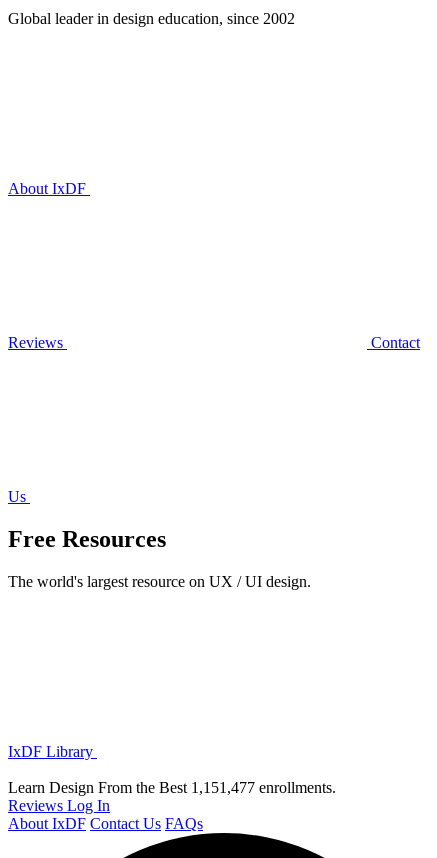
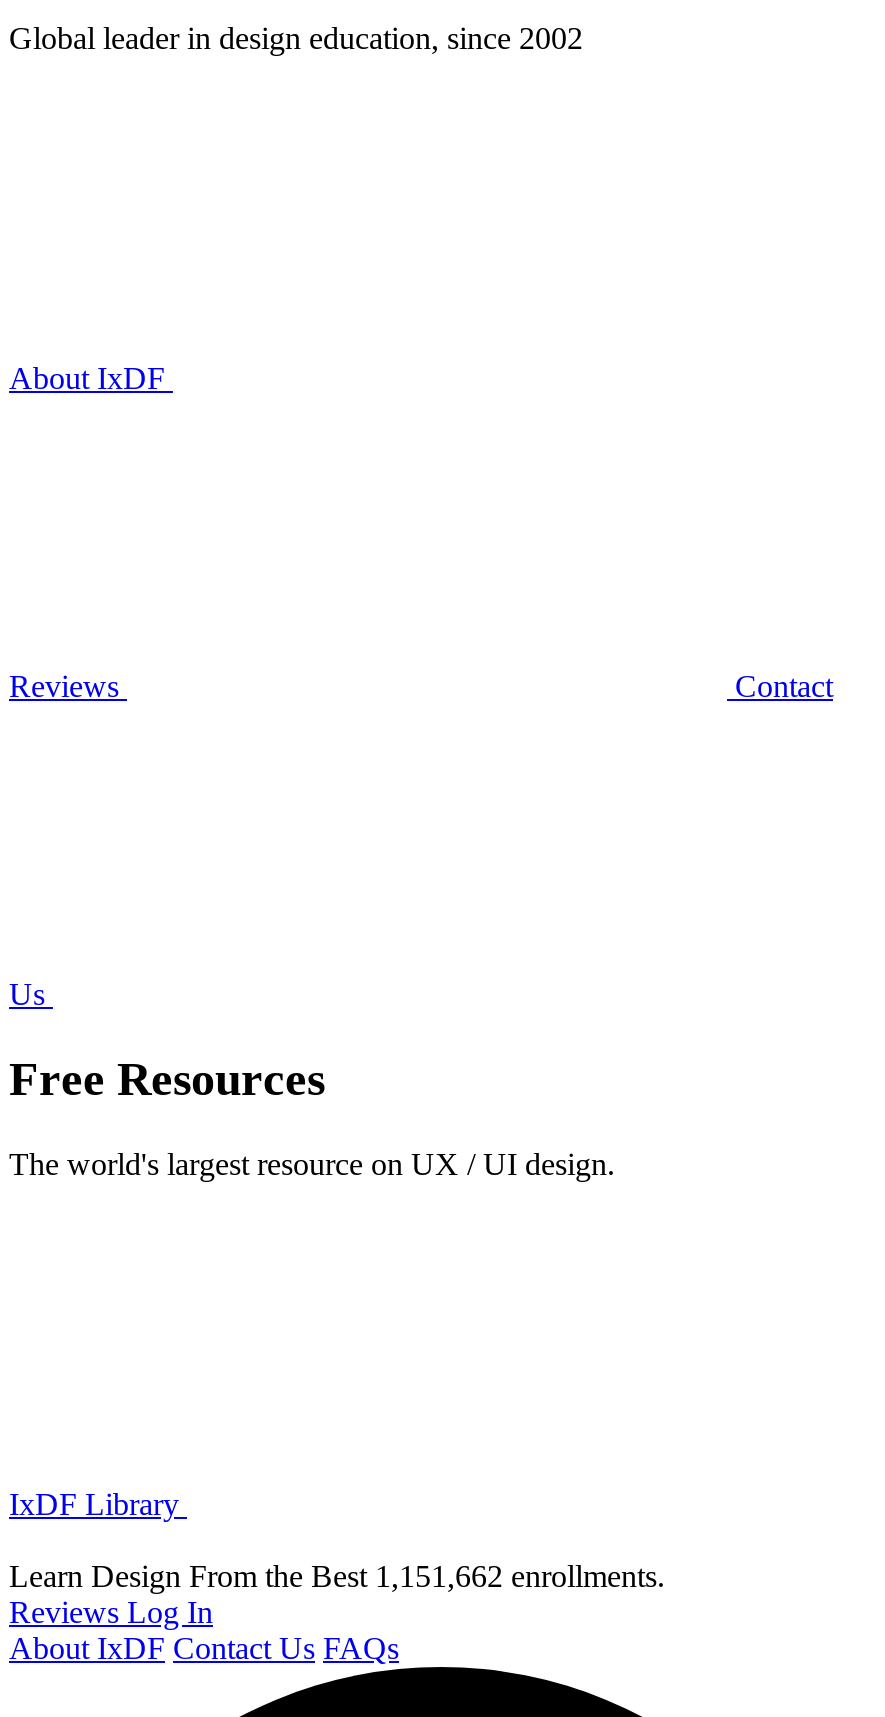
[8,779,336,796] Learn Design From the Best 1,151,477 enrollments. -> [9,1558,665,1592] Learn Design From the Best 1,151,662 enrollments.

